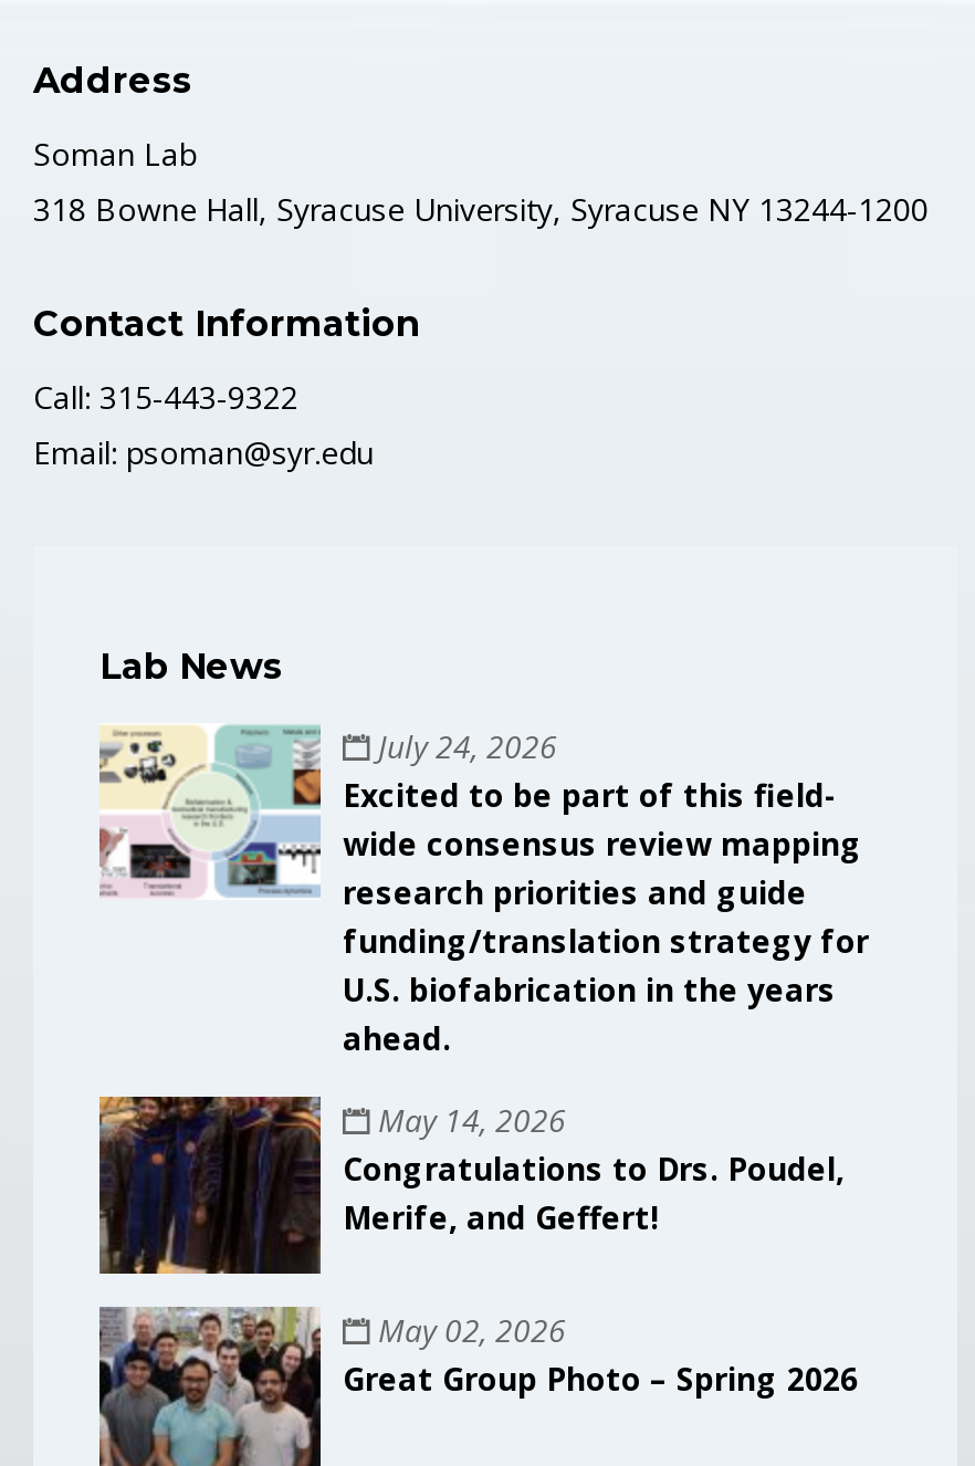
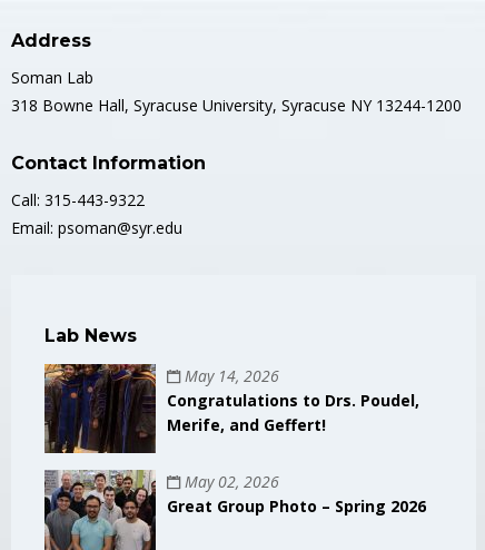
[97,723,869,1059] [image] | July 24, 2026 | Excited to be part of this field- | wide consensus review mapping | research priorities and guide | funding/translation strategy for | U.S. biofabrication in the years | ahead. -> none

